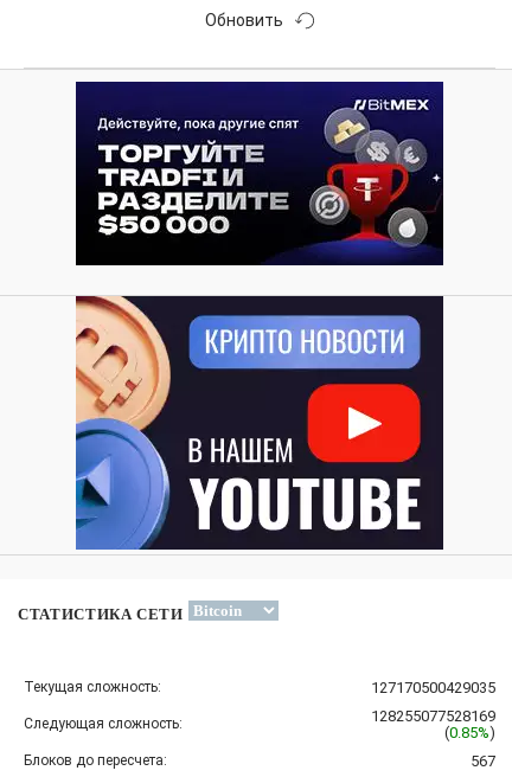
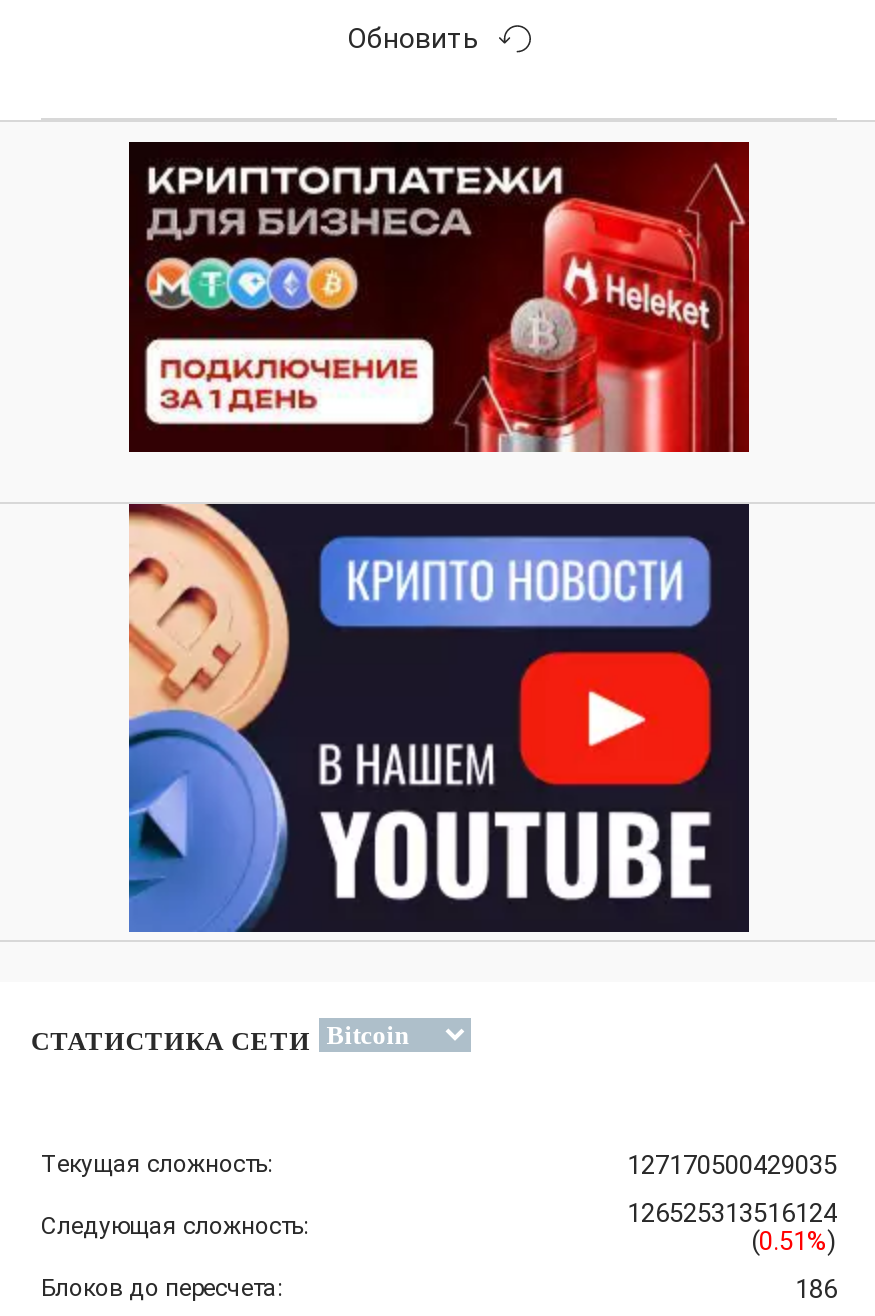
[76,81,444,267] [image] -> [129,140,751,454] [image]
[371,707,495,725] 128255077528169 -> [627,1198,837,1228] 126525313516124
[444,724,495,741] (0.85%) -> [751,1226,837,1256] (0.51%)
[471,752,495,770] 567 -> [795,1274,837,1304] 186

